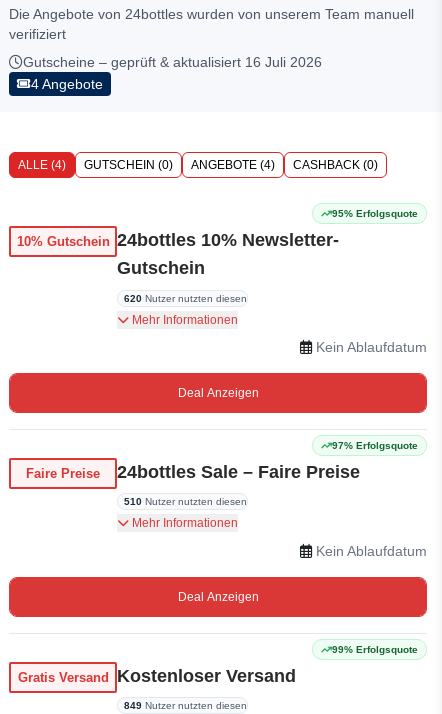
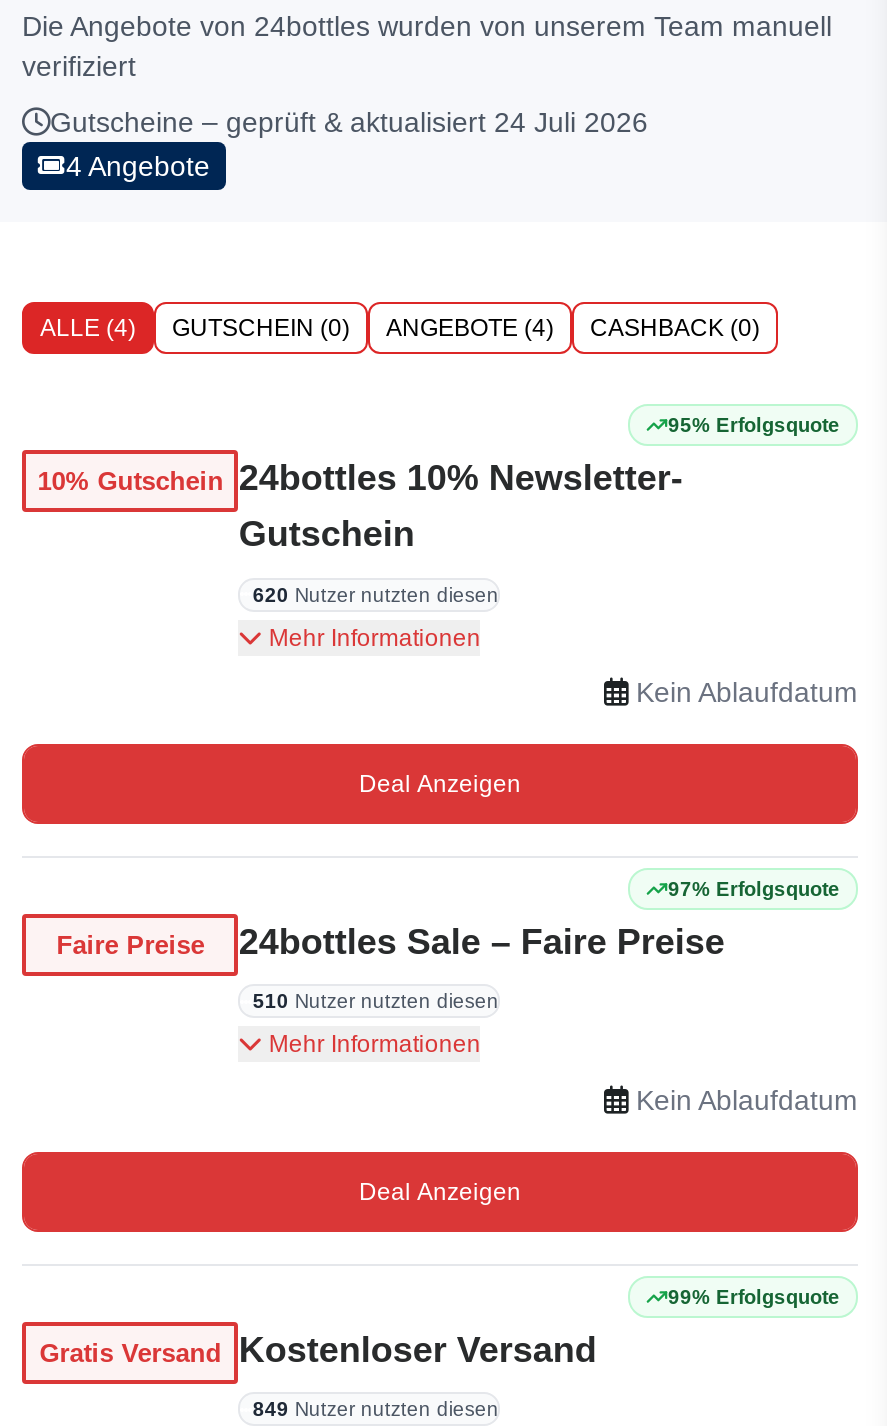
[23,54,322,70] Gutscheine – geprüft & aktualisiert 16 Juli 2026 -> [50,106,648,138] Gutscheine – geprüft & aktualisiert 24 Juli 2026

